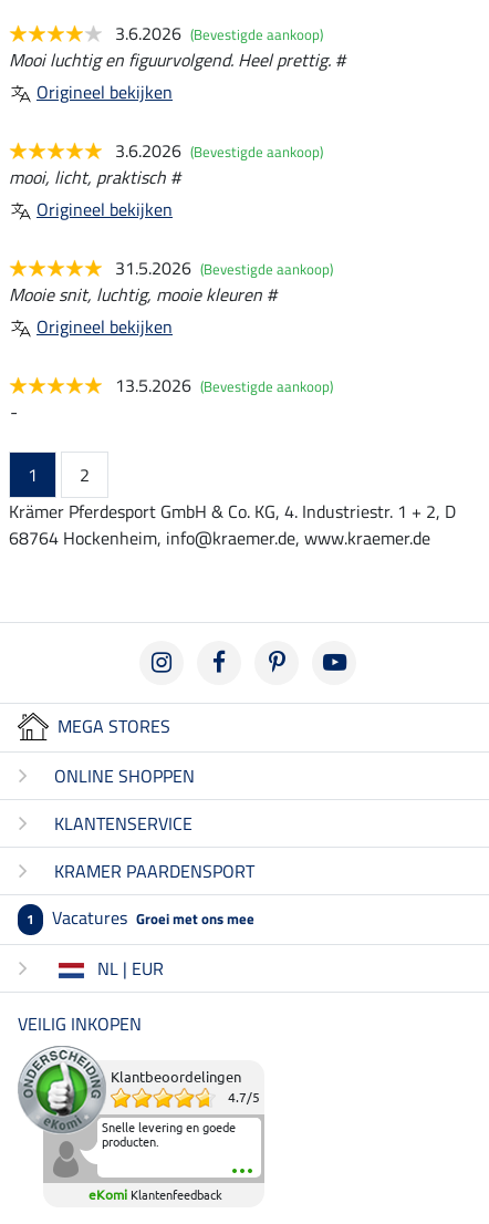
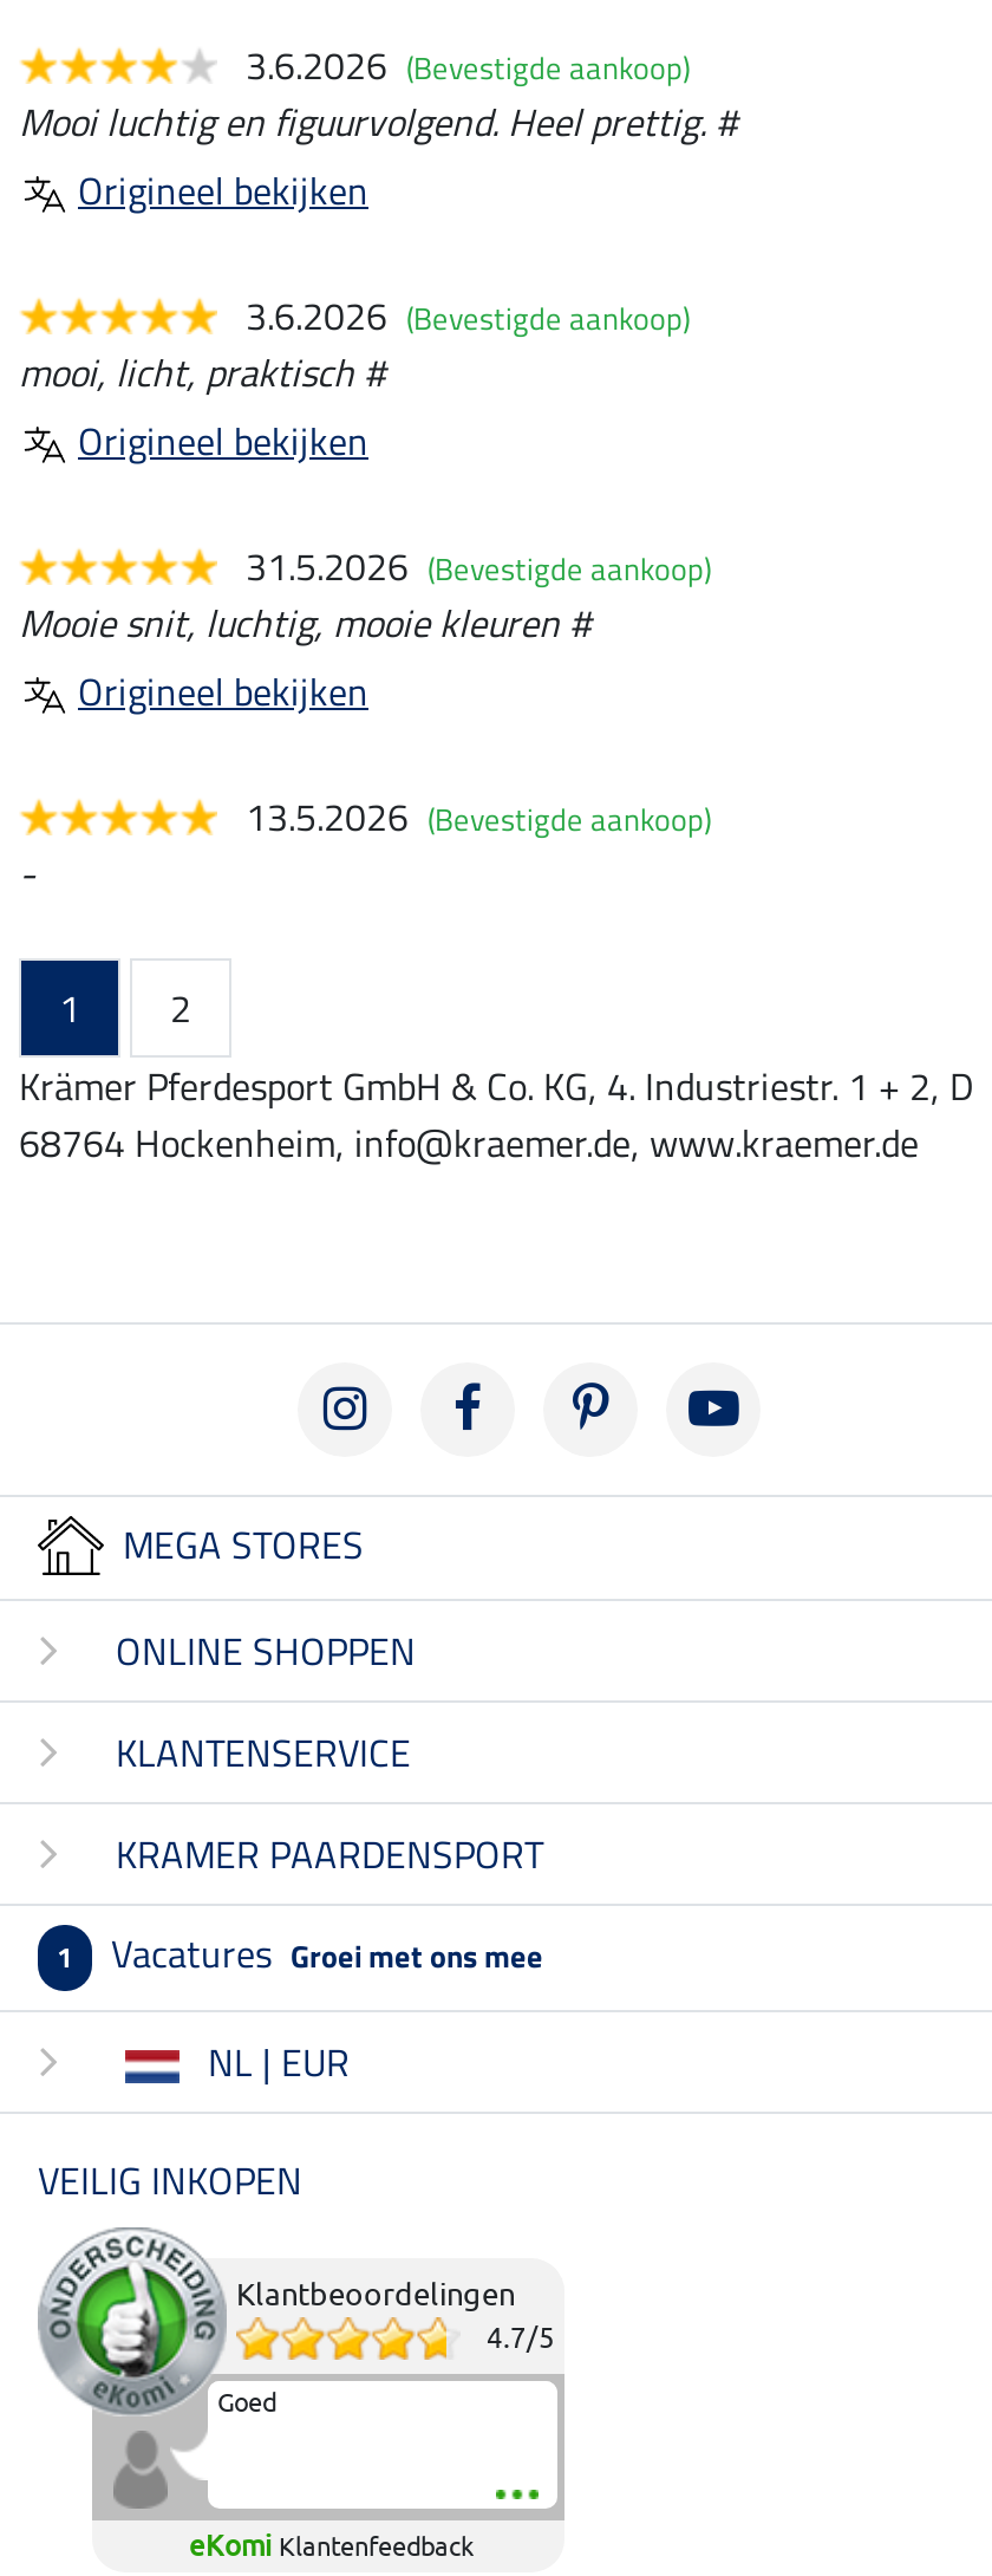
[102,1121,236,1148] Snelle levering en goede | producten. -> [217,2387,276,2416] Goed

